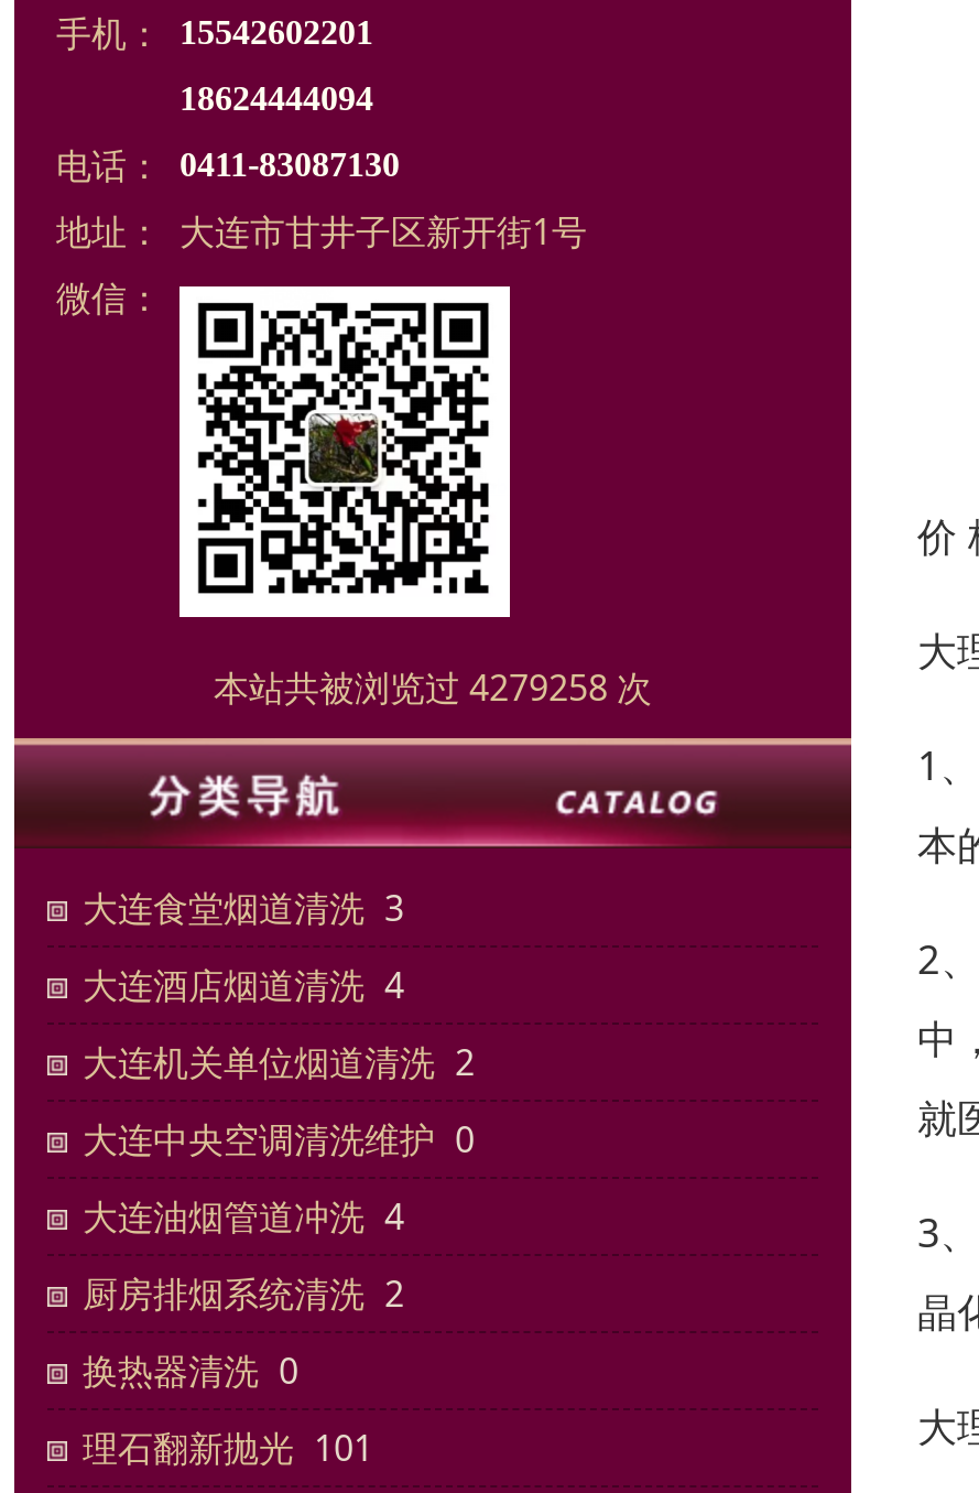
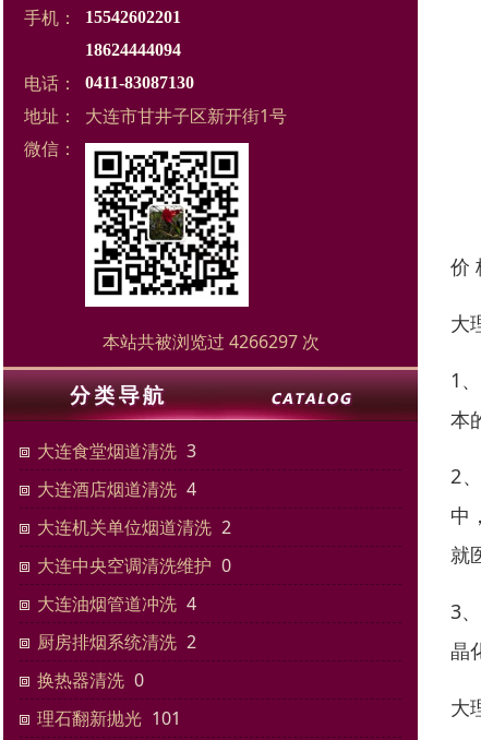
[214,664,652,712] 本站共被浏览过 4279258 次 -> [102,330,319,354] 本站共被浏览过 4266297 次

